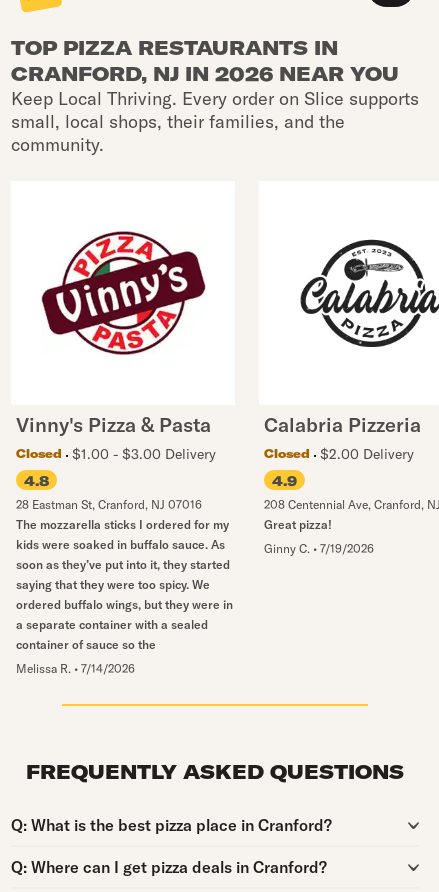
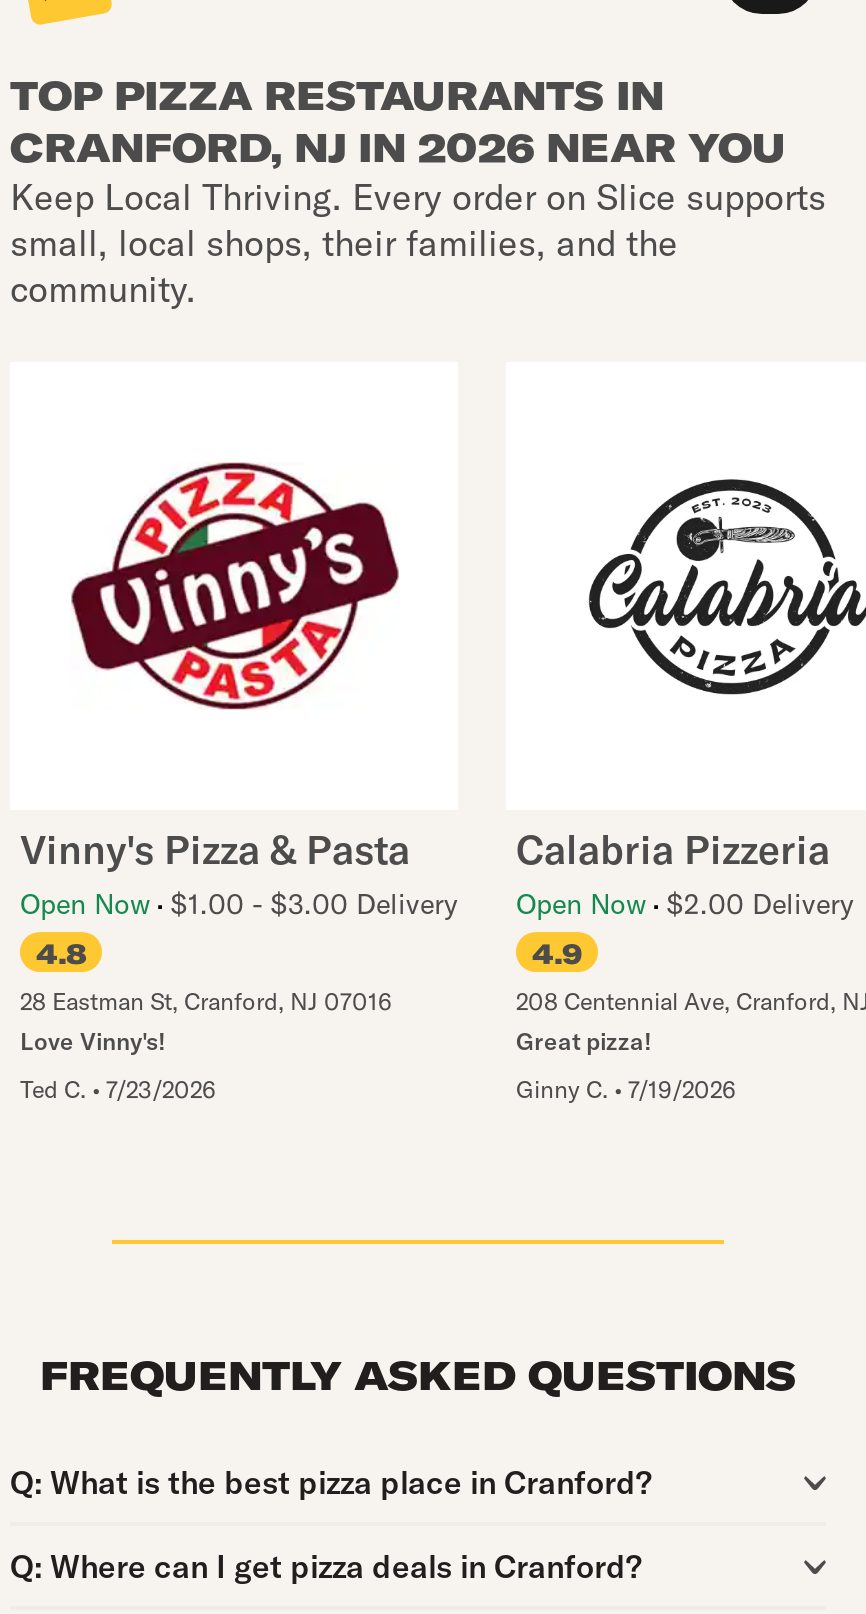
[16,445,216,463] Closed | $1.00 - $3.00 Delivery -> [20,886,458,922] Open Now $1.00 - $3.00 Delivery
[264,445,414,463] Closed | $2.00 Delivery -> [516,886,854,922] Open Now $2.00 Delivery
[16,517,233,652] The mozzarella sticks I ordered for my | kids were soaked in buffalo sauce. As | soon as they’ve put into it, they started | saying that they were too spicy. We | ordered buffalo wings, but they were in | a separate container with a sealed | container of sauce so the -> [20,1026,166,1056] Love Vinny's!
[16,661,135,676] Melissa R. • 7/14/2026 -> [20,1074,216,1104] Ted C. • 7/23/2026

